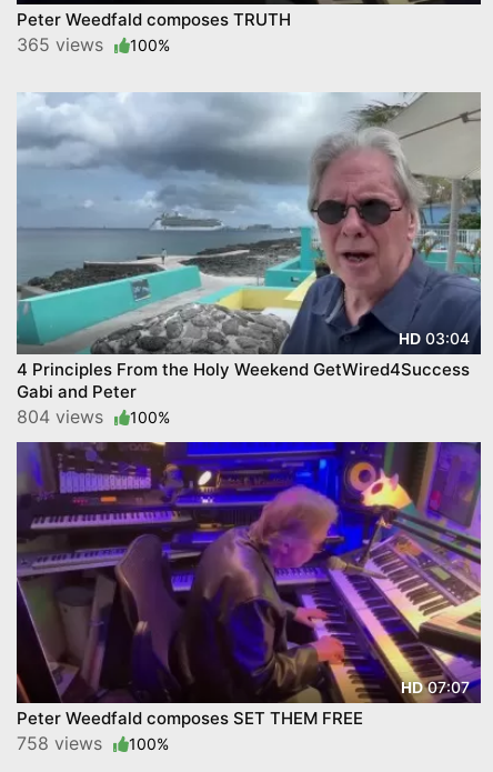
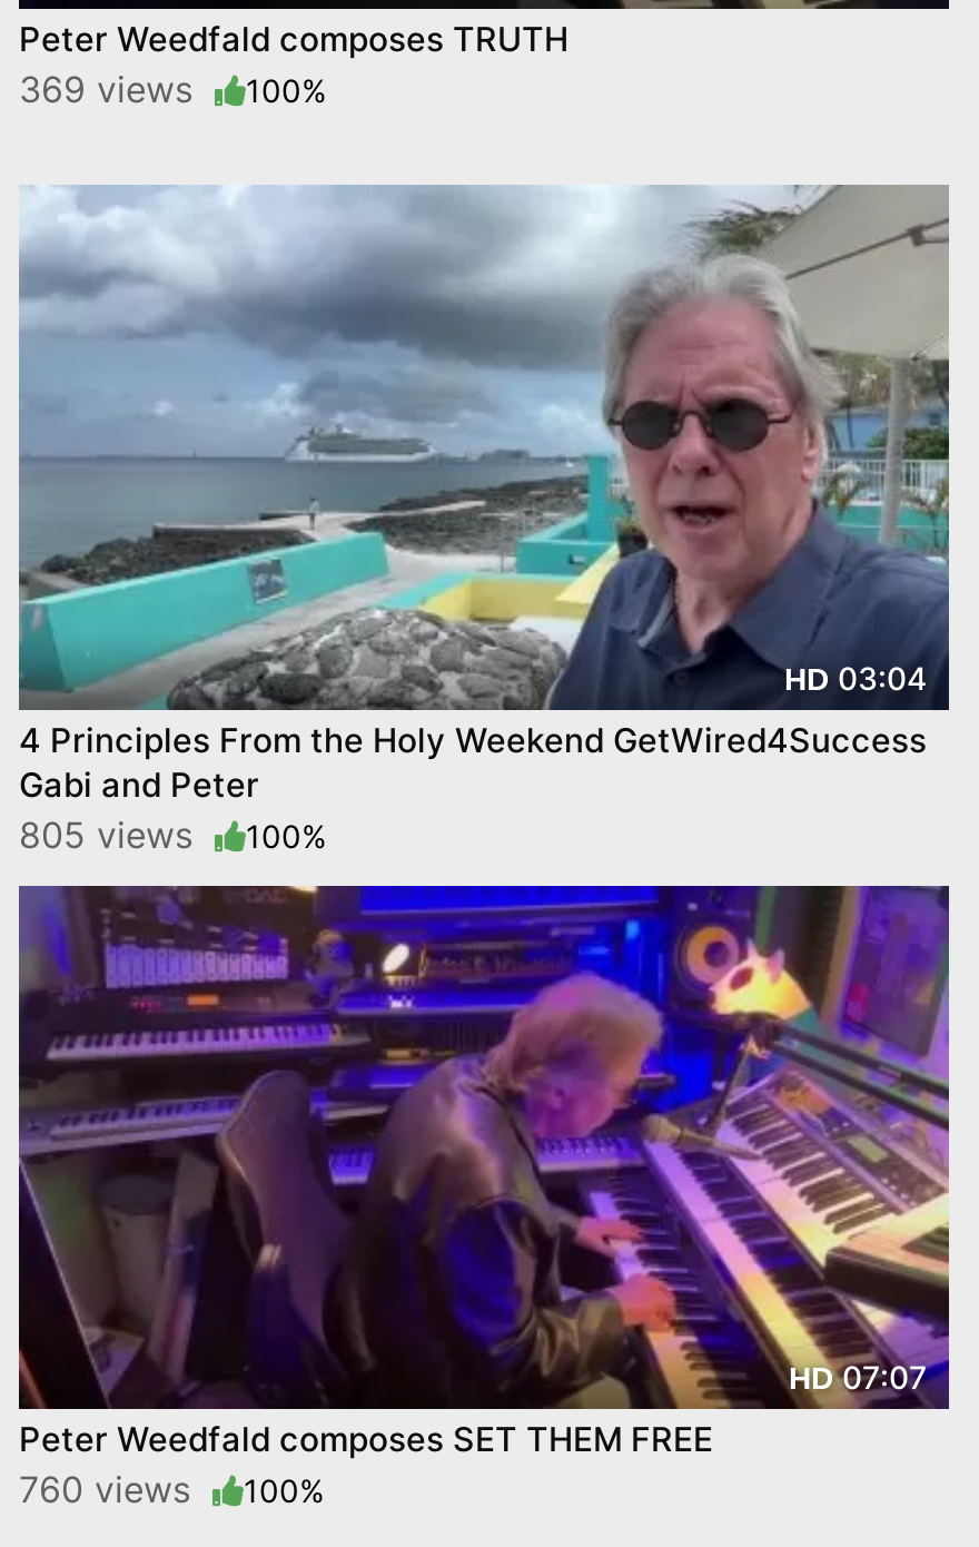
[17,34,170,56] 365 views 100% -> [19,68,326,112] 369 views 100%
[17,405,170,427] 804 views 100% -> [19,811,326,856] 805 views 100%
[17,732,169,754] 758 views 100% -> [19,1466,324,1510] 760 views 100%

